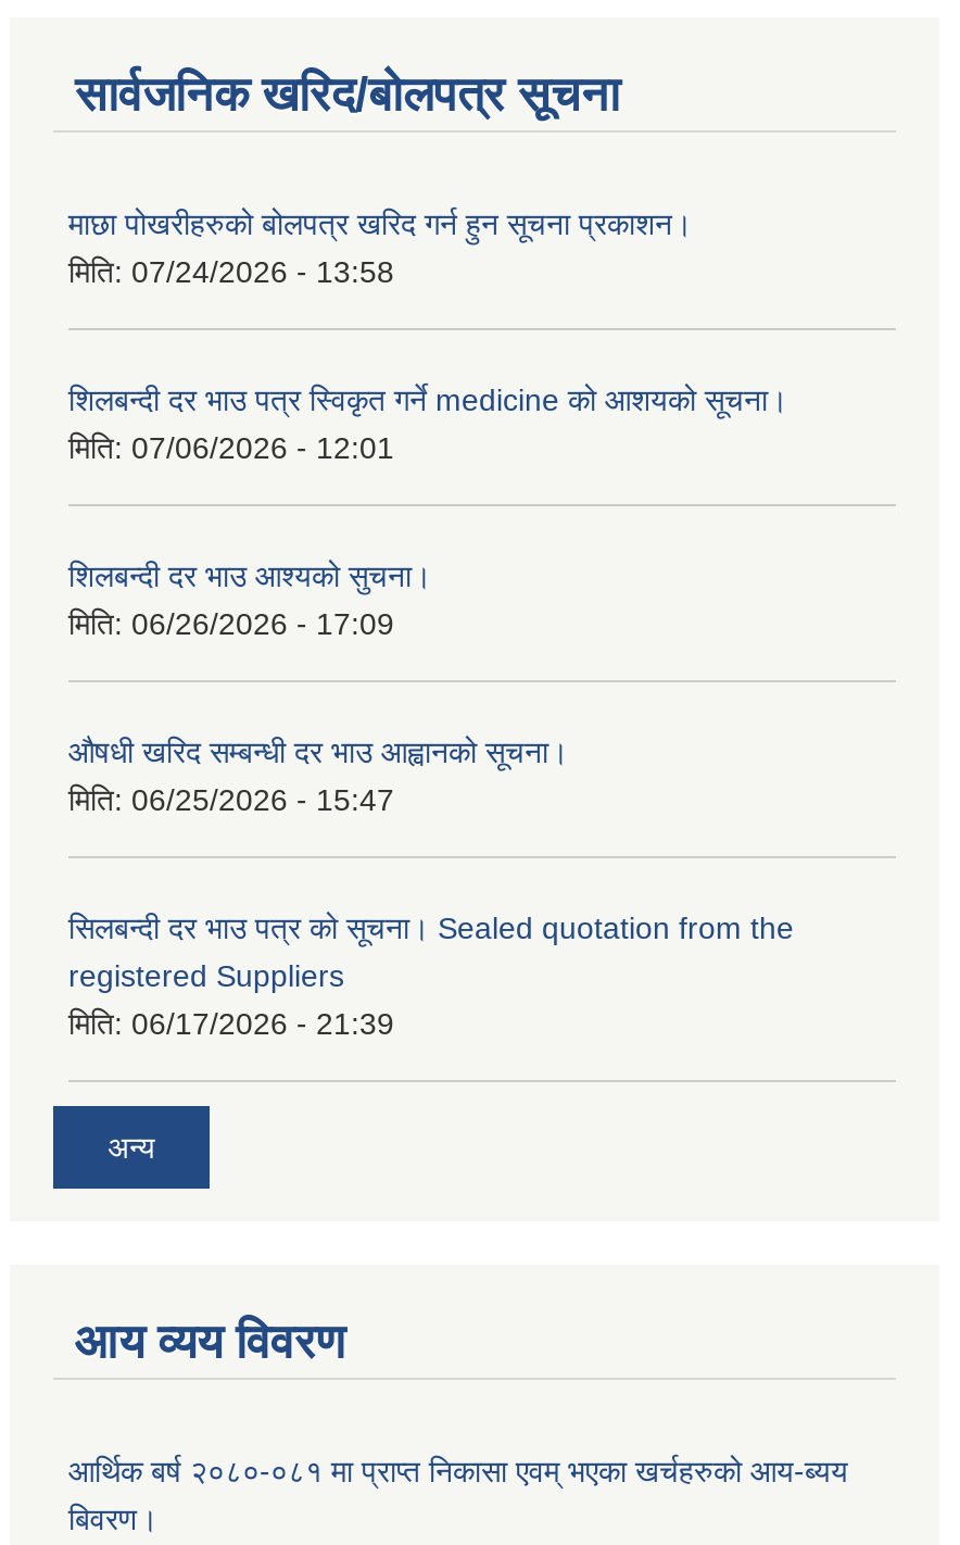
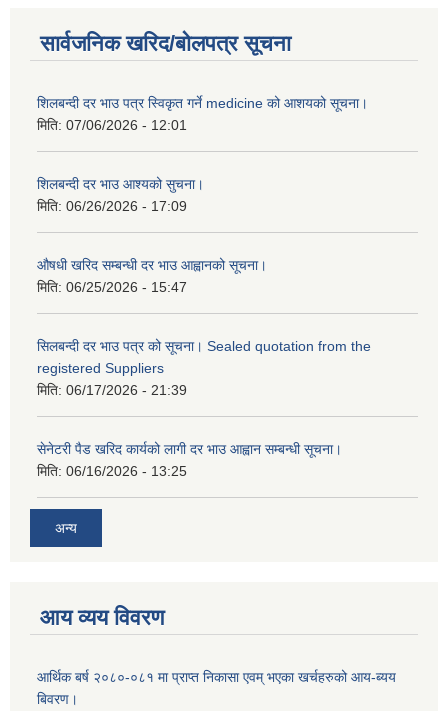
[68,207,692,290] माछा पोखरीहरुको बोलपत्र खरिद गर्न हुन सूचना प्रकाशन। | मिति: 07/24/2026 - 13:58 -> none
moved [68,383,794,1042] -> [37,95,371,398]: शिलबन्दी दर भाउ पत्र स्विकृत गर्ने medicine को आशयको सूचना। | मिति: 07/06/2026 - 12:01 | शिलबन्दी दर भाउ आश्यको सुचना। | ... | registered Suppliers | मिति: 06/17/2026 - 21:39
none -> [37,441,342,479] सेनेटरी पैड खरिद कार्यको लागी दर भाउ आह्वान सम्बन्धी सूचना। | मिति: 06/16/2026 - 13:25

